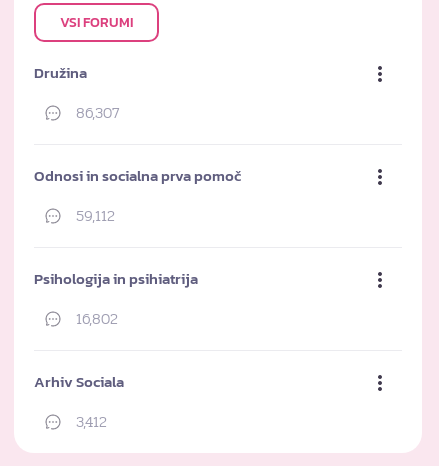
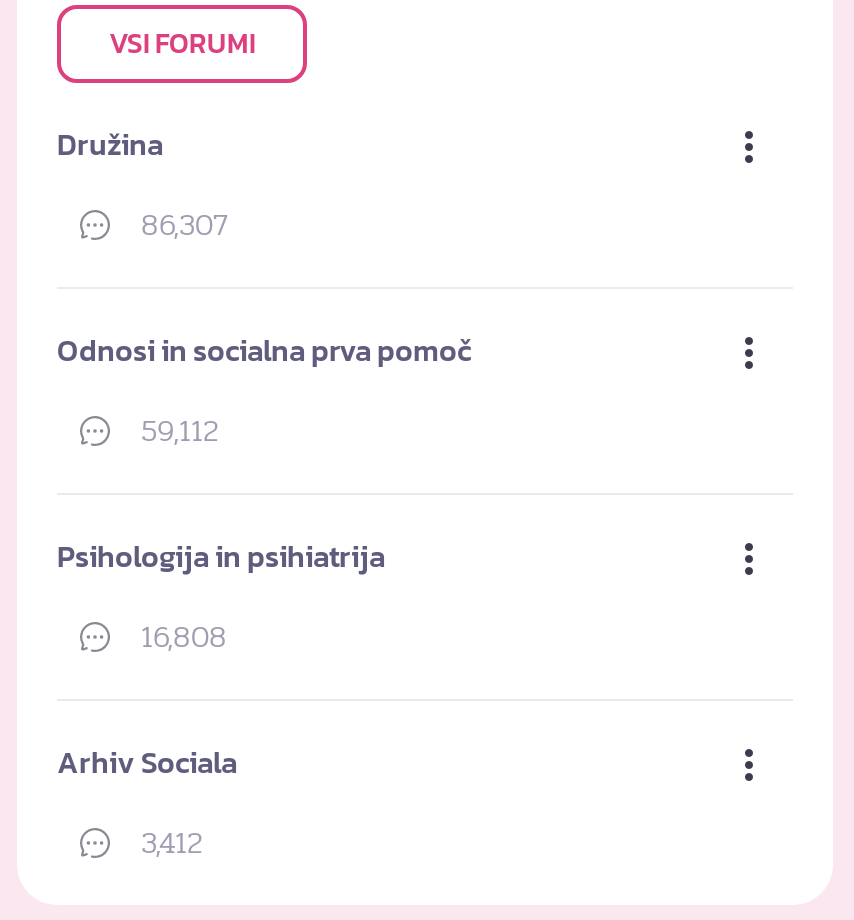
[76,306,118,330] 16,802 -> [141,612,227,660] 16,808

